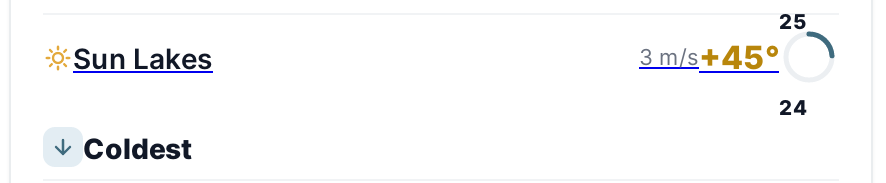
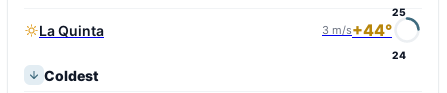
[73,37,779,77] Sun Lakes | 3 m/s+45° -> [39,20,392,40] La Quinta | 3 m/s+44°

